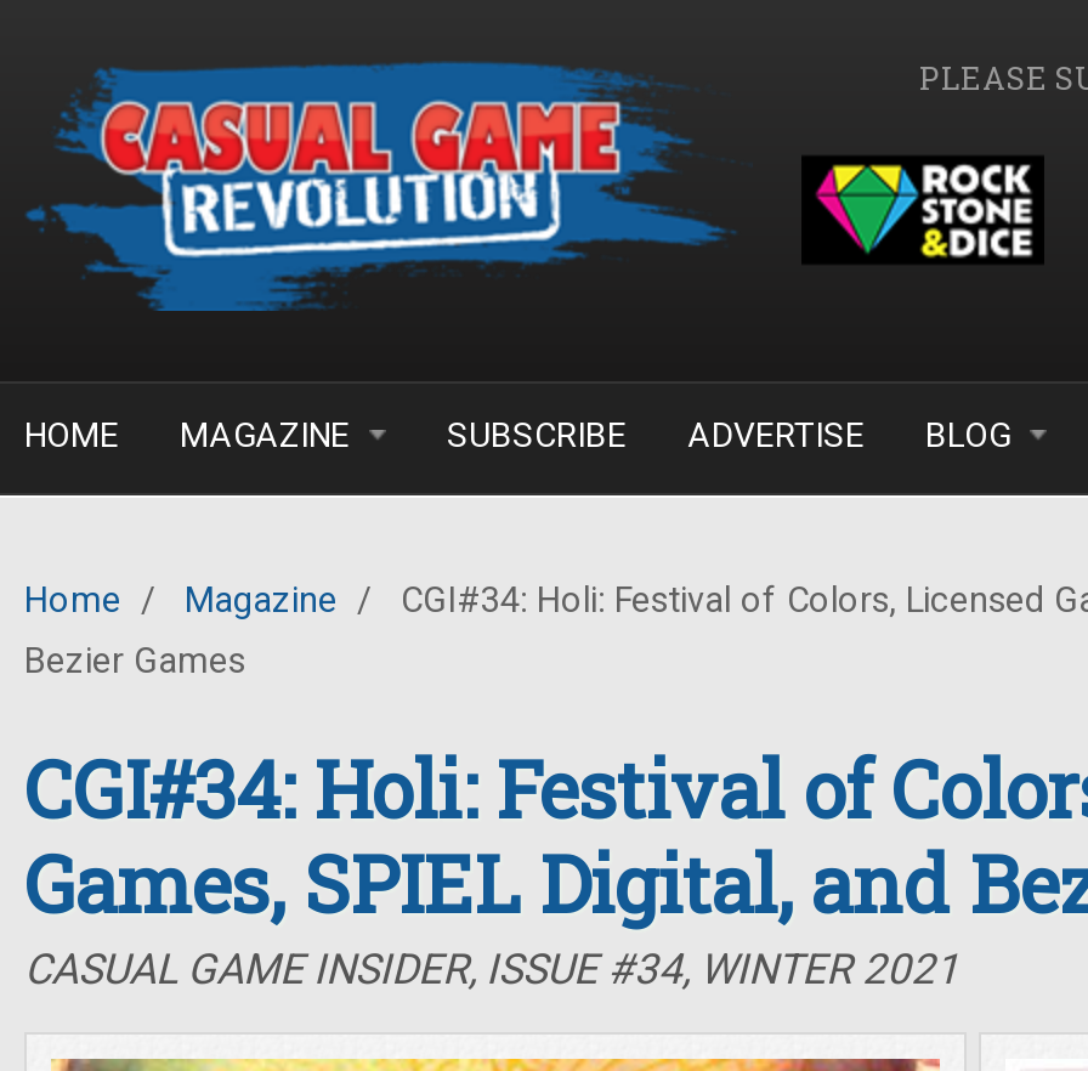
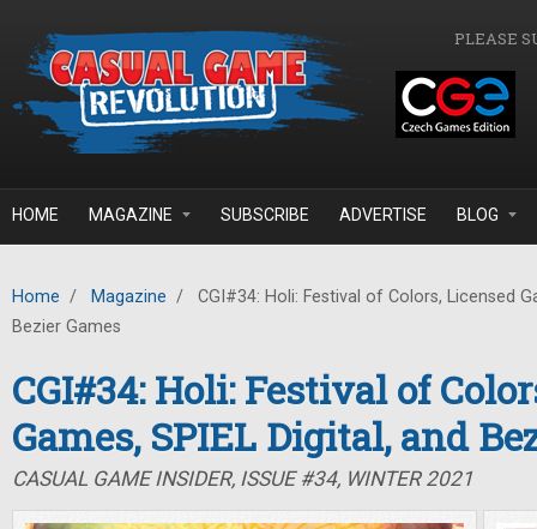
[806,148,1039,274] [image] -> [397,72,514,137] [image]

